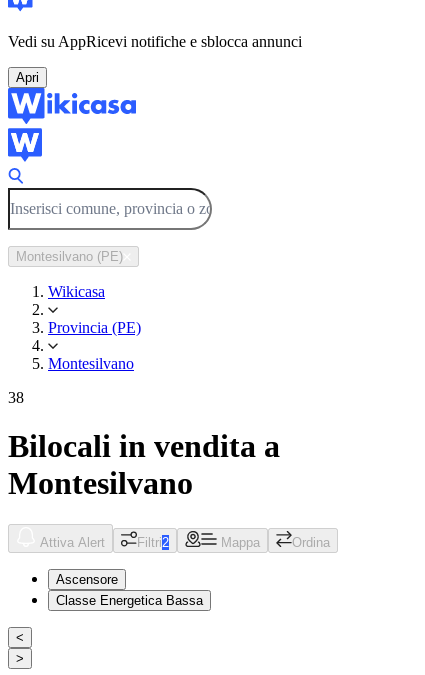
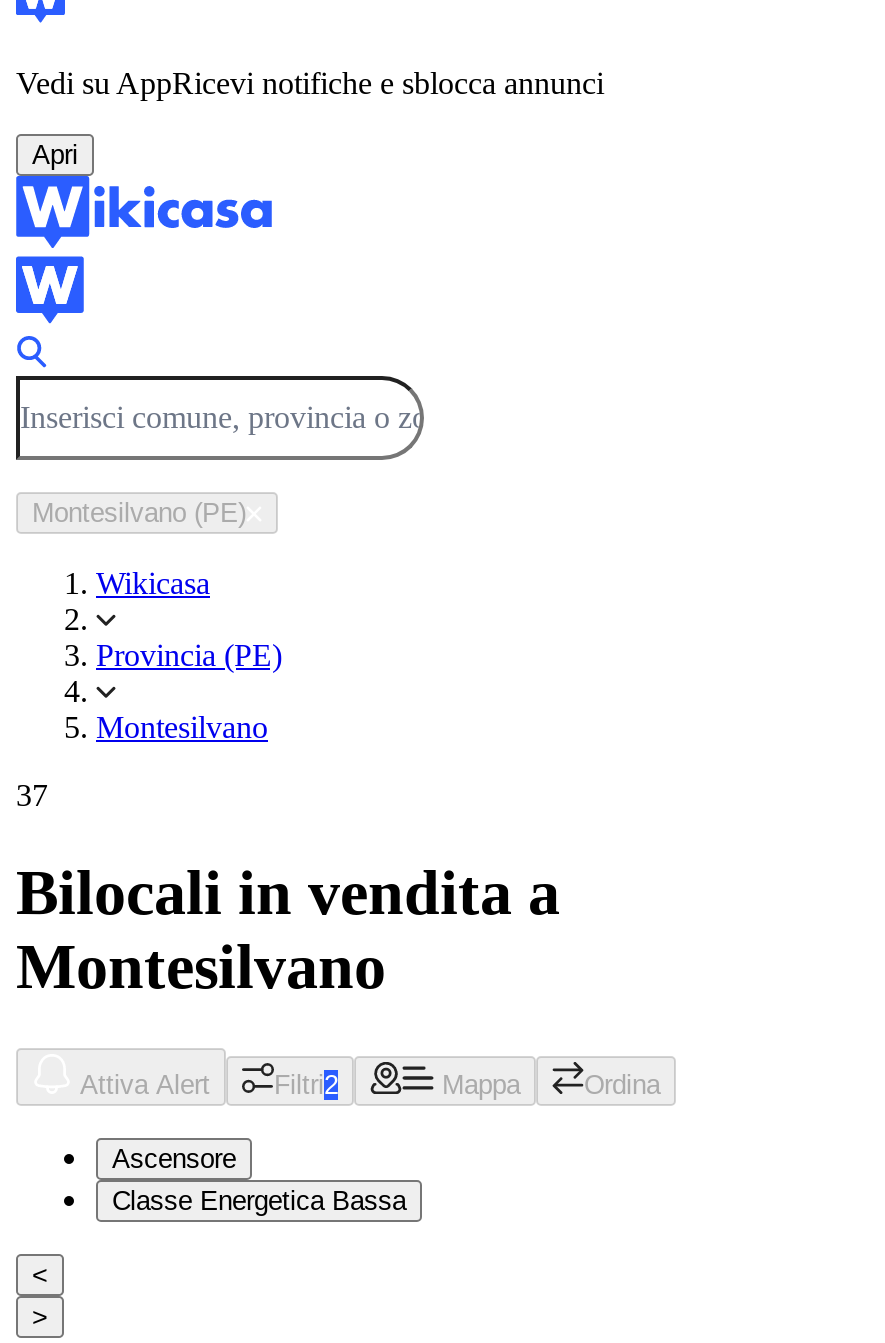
[8,389,24,406] 38 -> [16,778,48,812] 37

